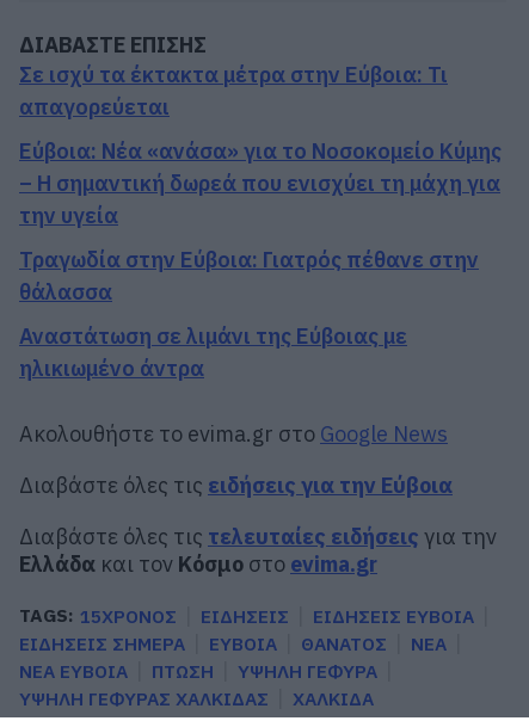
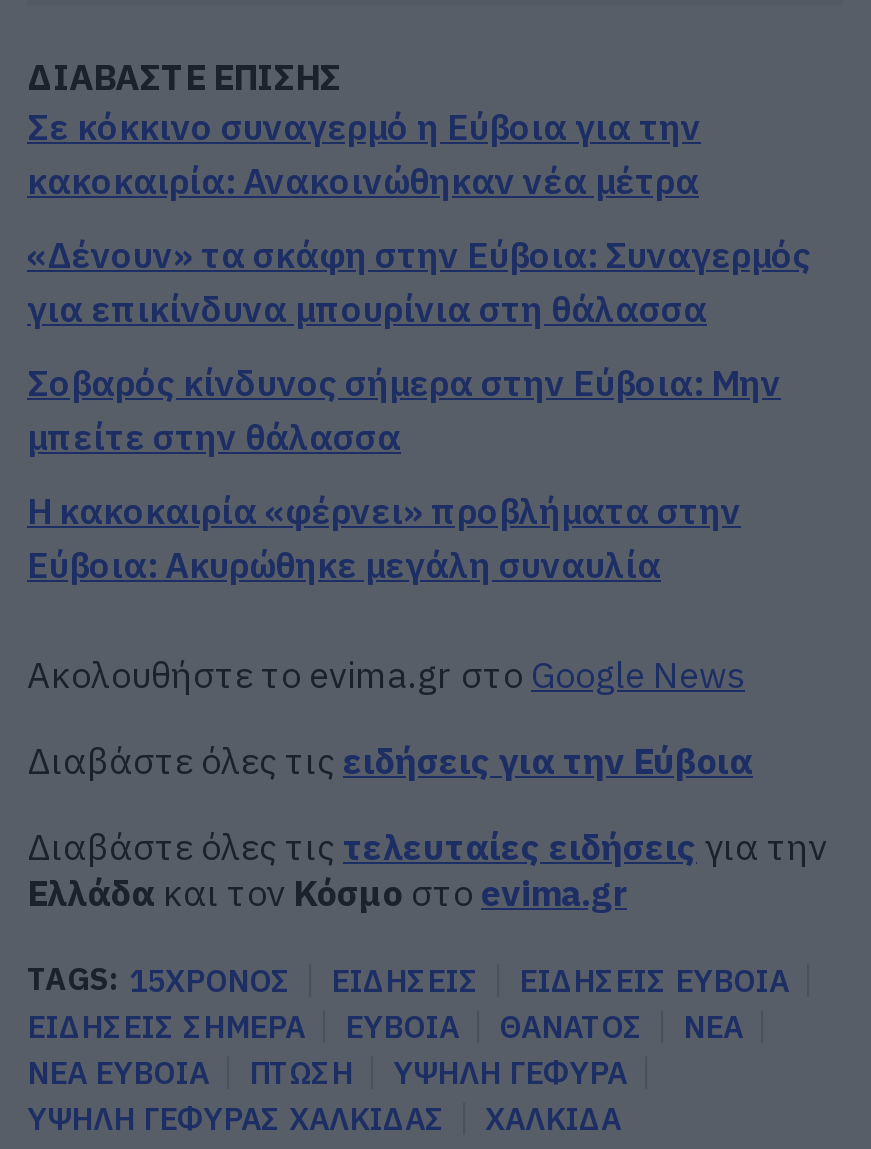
[19,61,448,120] Σε ισχύ τα έκτακτα μέτρα στην Εύβοια: Τι | απαγορεύεται -> [27,104,701,204] Σε κόκκινο συναγερμό η Εύβοια για την | κακοκαιρία: Ανακοινώθηκαν νέα μέτρα
[19,137,502,229] Εύβοια: Νέα «ανάσα» για το Νοσοκομείο Κύμης | – Η σημαντική δωρεά που ενισχύει τη μάχη για | την υγεία -> [27,232,811,332] «Δένουν» τα σκάφη στην Εύβοια: Συναγερμός | για επικίνδυνα μπουρίνια στη θάλασσα
[19,246,479,305] Τραγωδία στην Εύβοια: Γιατρός πέθανε στην | θάλασσα -> [27,360,781,460] Σοβαρός κίνδυνος σήμερα στην Εύβοια: Μην | μπείτε στην θάλασσα
[19,322,407,382] Αναστάτωση σε λιμάνι της Εύβοιας με | ηλικιωμένο άντρα -> [27,488,741,588] Η κακοκαιρία «φέρνει» προβλήματα στην | Εύβοια: Ακυρώθηκε μεγάλη συναυλία

